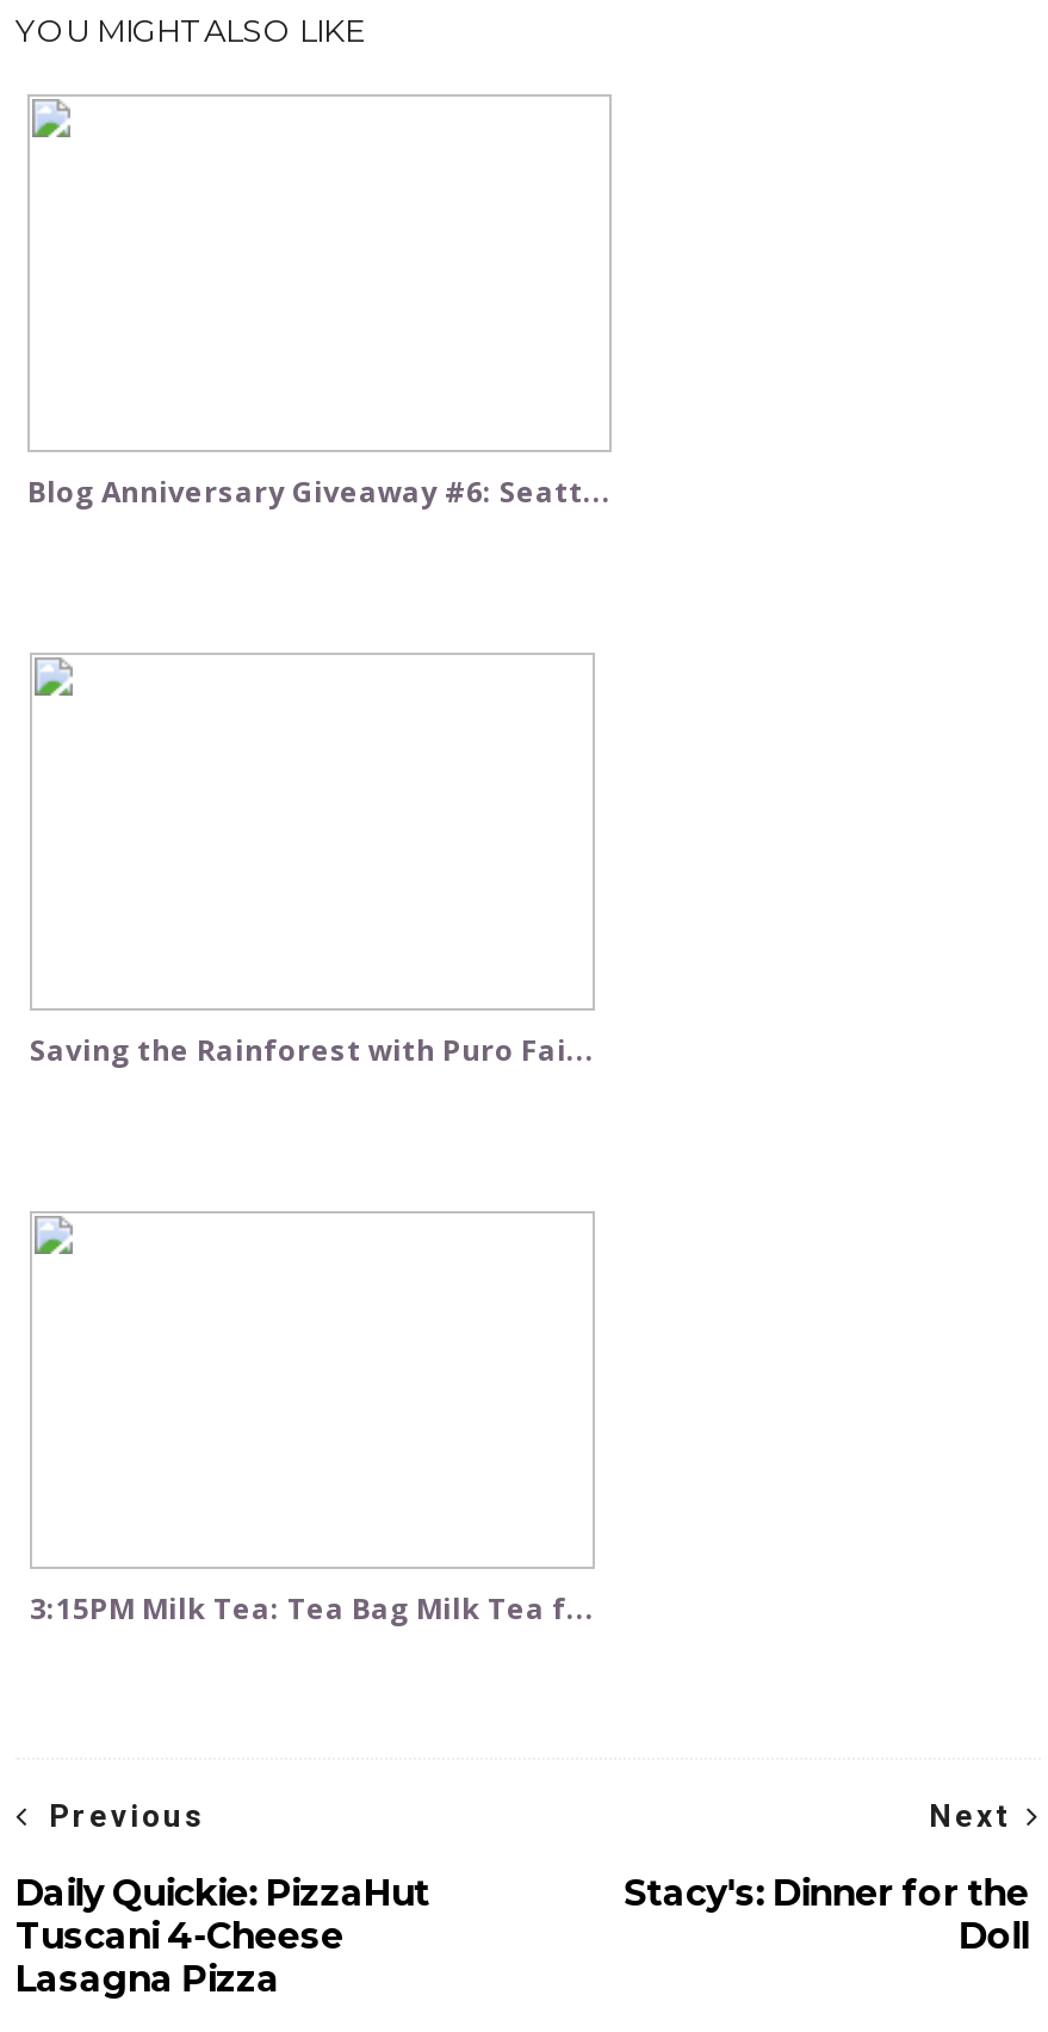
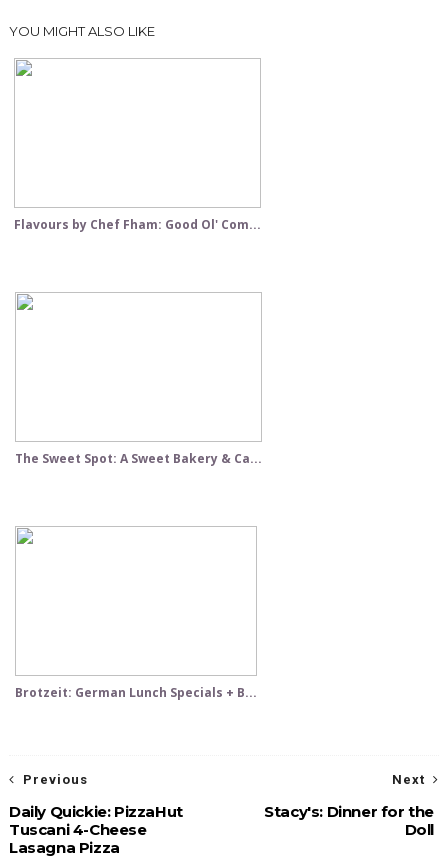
[27,472,612,512] Blog Anniversary Giveaway #6: Seatt... -> [14,216,261,233] Flavours by Chef Fham: Good Ol' Com...
[30,1030,595,1071] Saving the Rainforest with Puro Fai... -> [15,450,262,467] The Sweet Spot: A Sweet Bakery & Ca...
[30,1589,595,1629] 3:15PM Milk Tea: Tea Bag Milk Tea f... -> [15,684,257,701] Brotzeit: German Lunch Specials + B...

